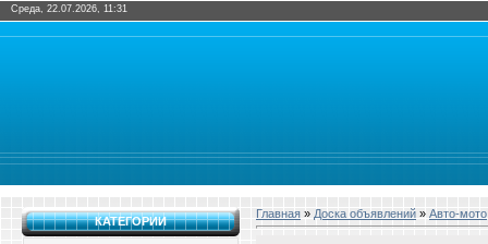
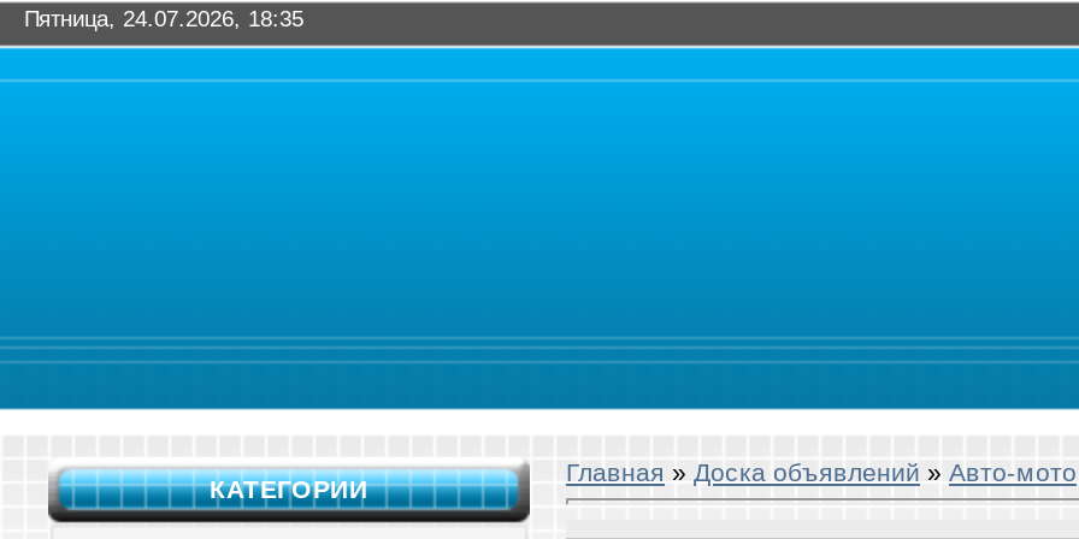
[11,3,127,14] Среда, 22.07.2026, 11:31 -> [24,7,303,31] Пятница, 24.07.2026, 18:35

